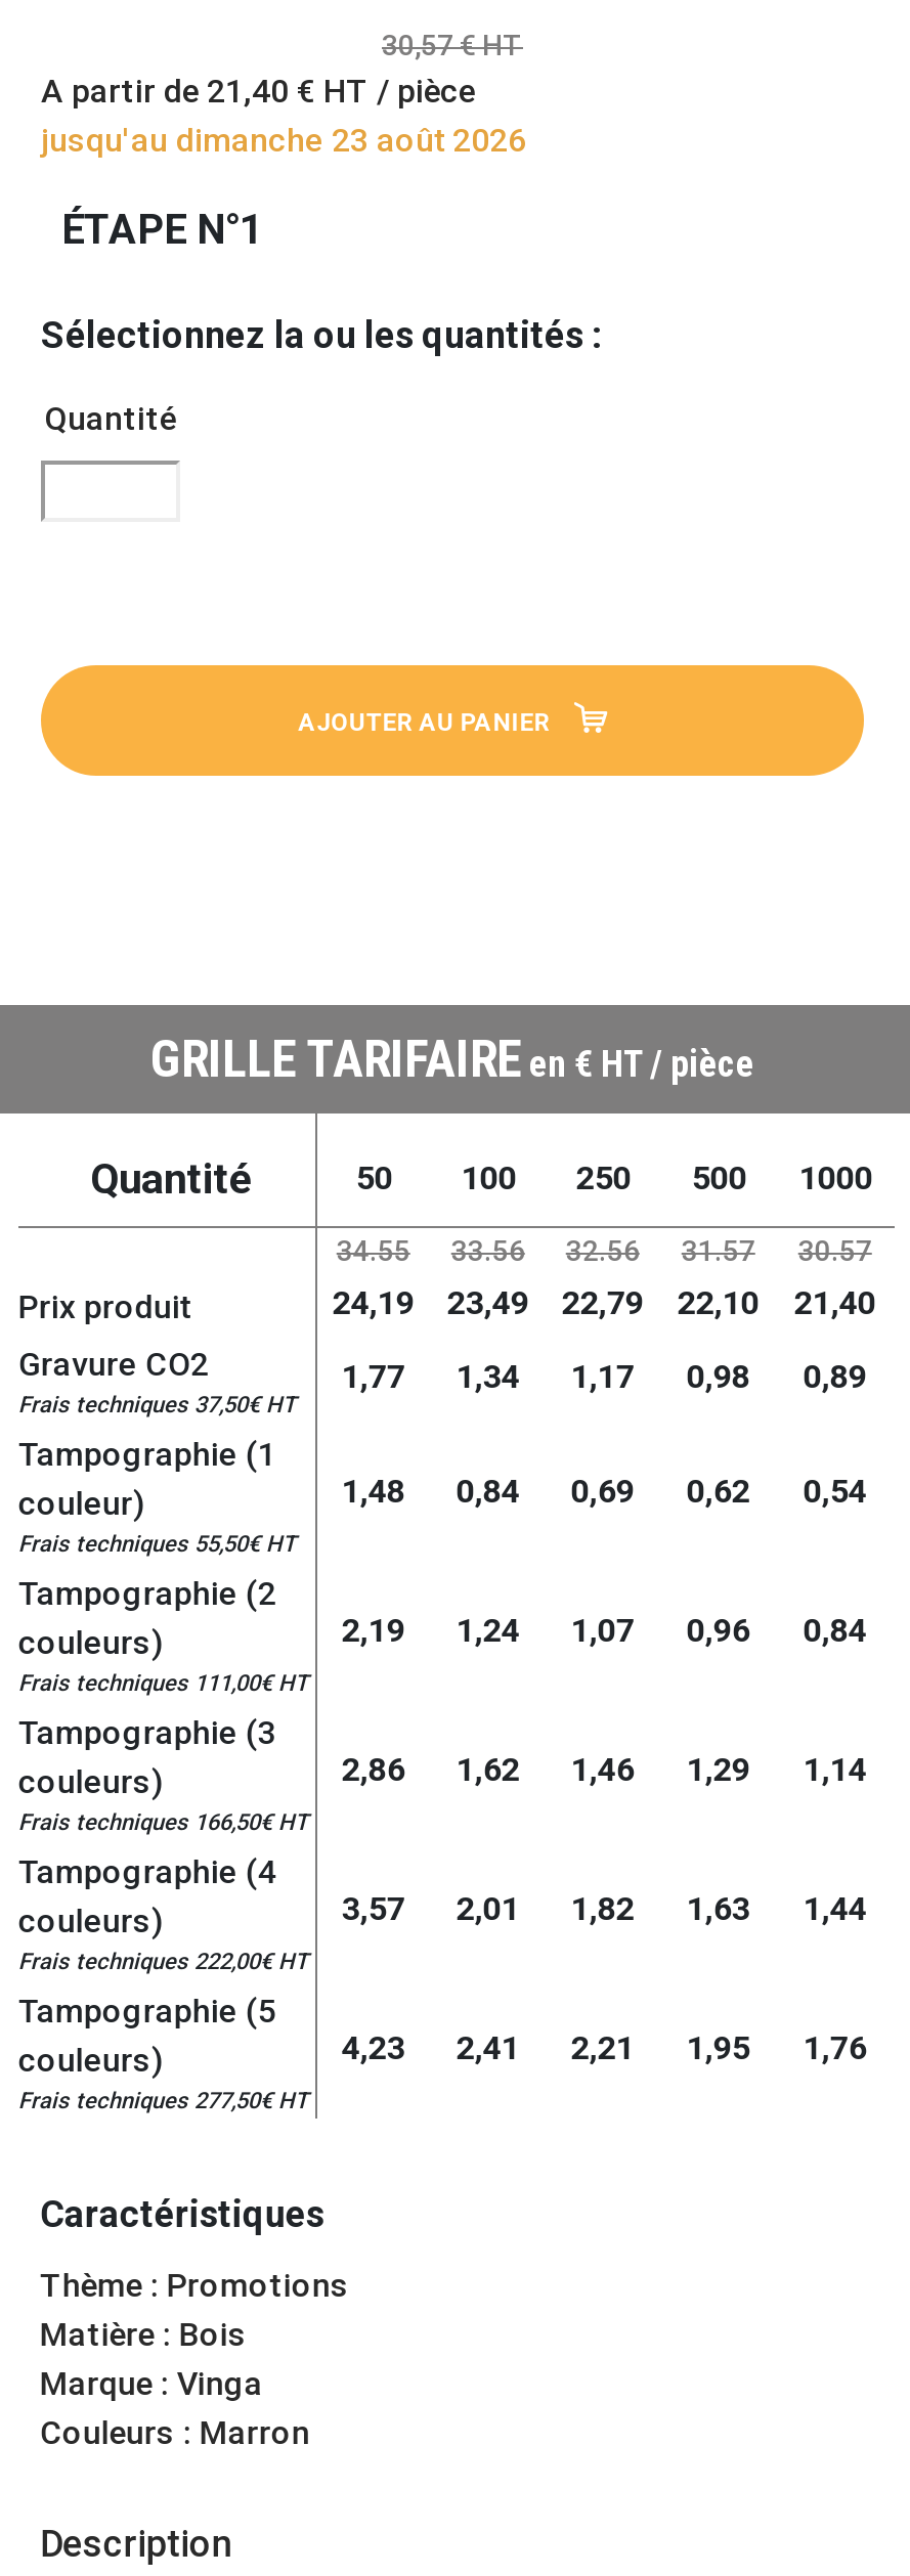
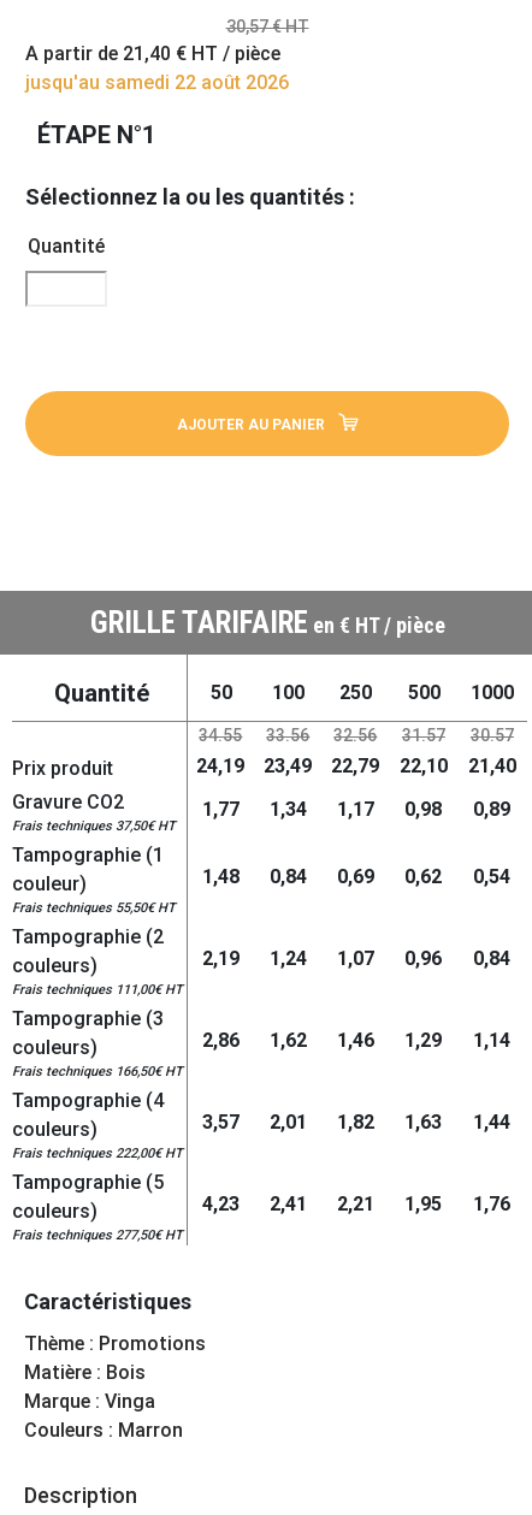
[41,121,526,160] jusqu'au dimanche 23 août 2026 -> [25,71,289,94] jusqu'au samedi 22 août 2026

